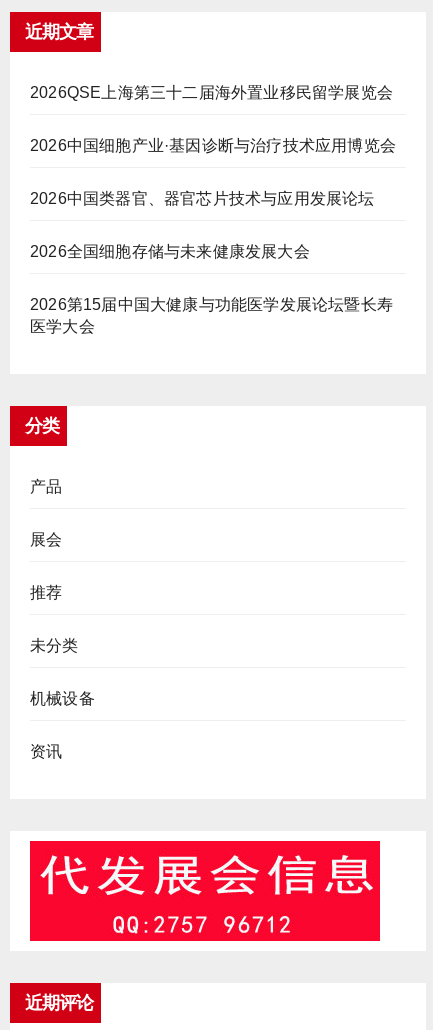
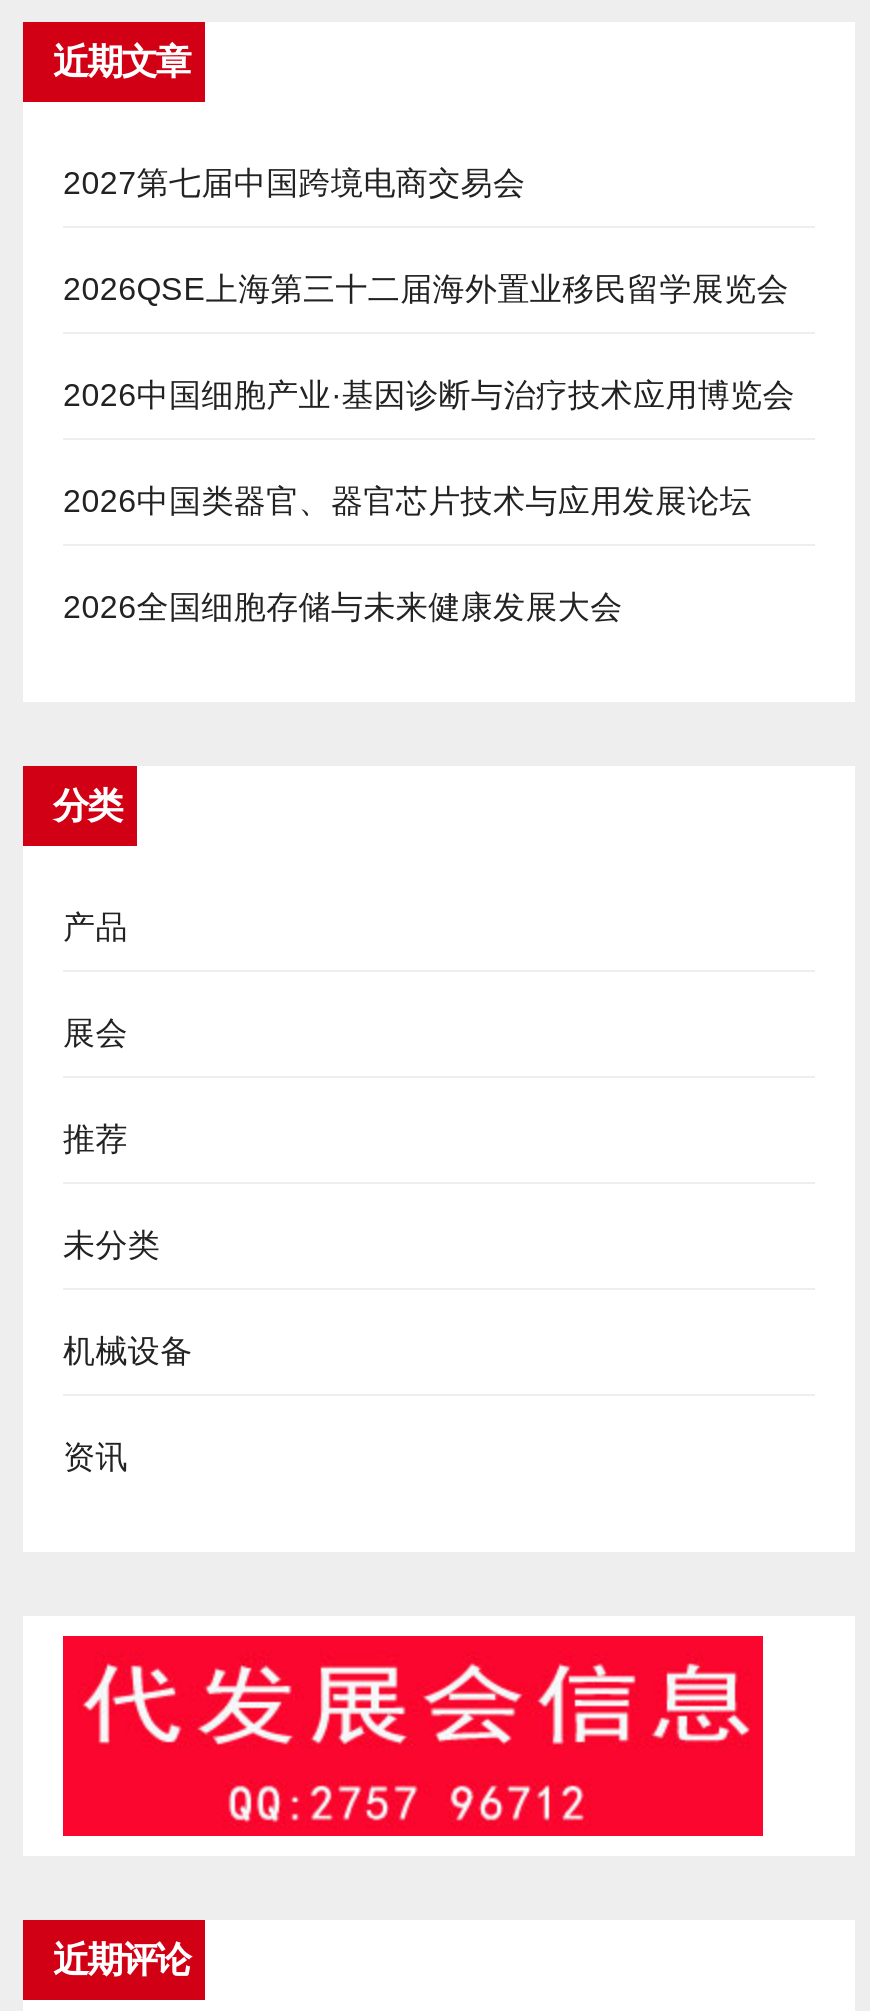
none -> [63,166,525,200] 2027第七届中国跨境电商交易会
moved [30,84,396,260] -> [63,272,795,624]: 2026QSE上海第三十二届海外置业移民留学展览会 | 2026中国细胞产业·基因诊断与治疗技术应用博览会 | 2026中国类器官、器官芯片技术与应用发展论坛 | 2026全国细胞存储与未来健康发展大会
[30,296,393,335] 2026第15届中国大健康与功能医学发展论坛暨长寿 | 医学大会 -> none

